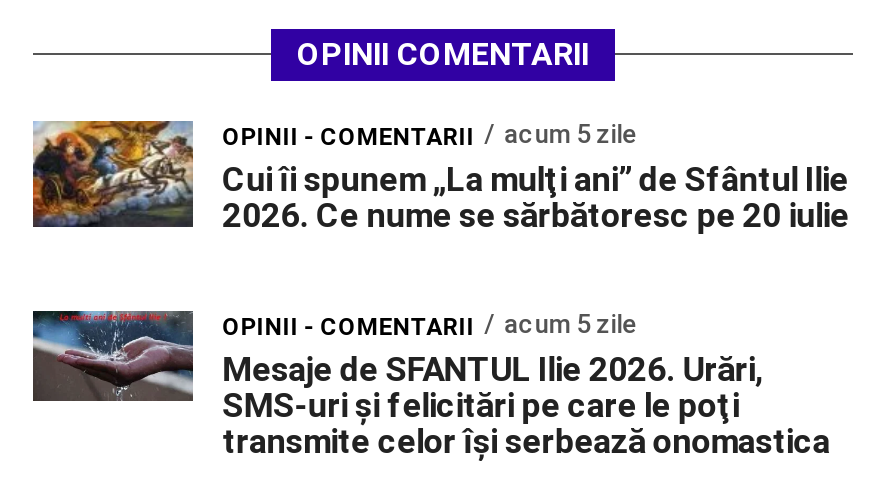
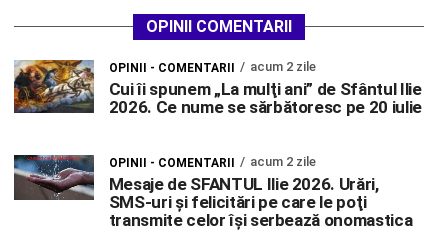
[222,118,636,150] OPINII - COMENTARII acum 5 zile -> [109,59,316,75] OPINII - COMENTARII acum 2 zile
[222,308,636,340] OPINII - COMENTARII acum 5 zile -> [109,154,316,170] OPINII - COMENTARII acum 2 zile

